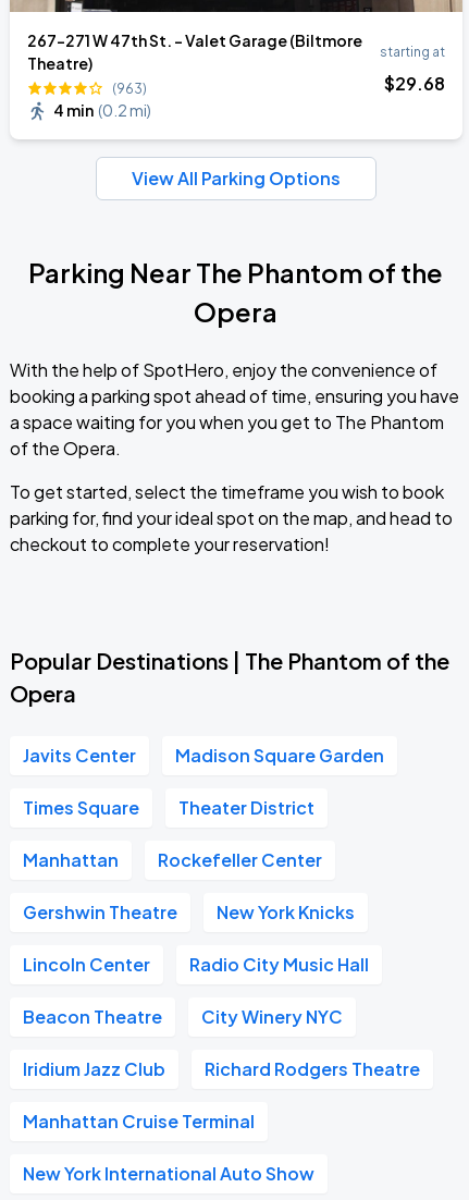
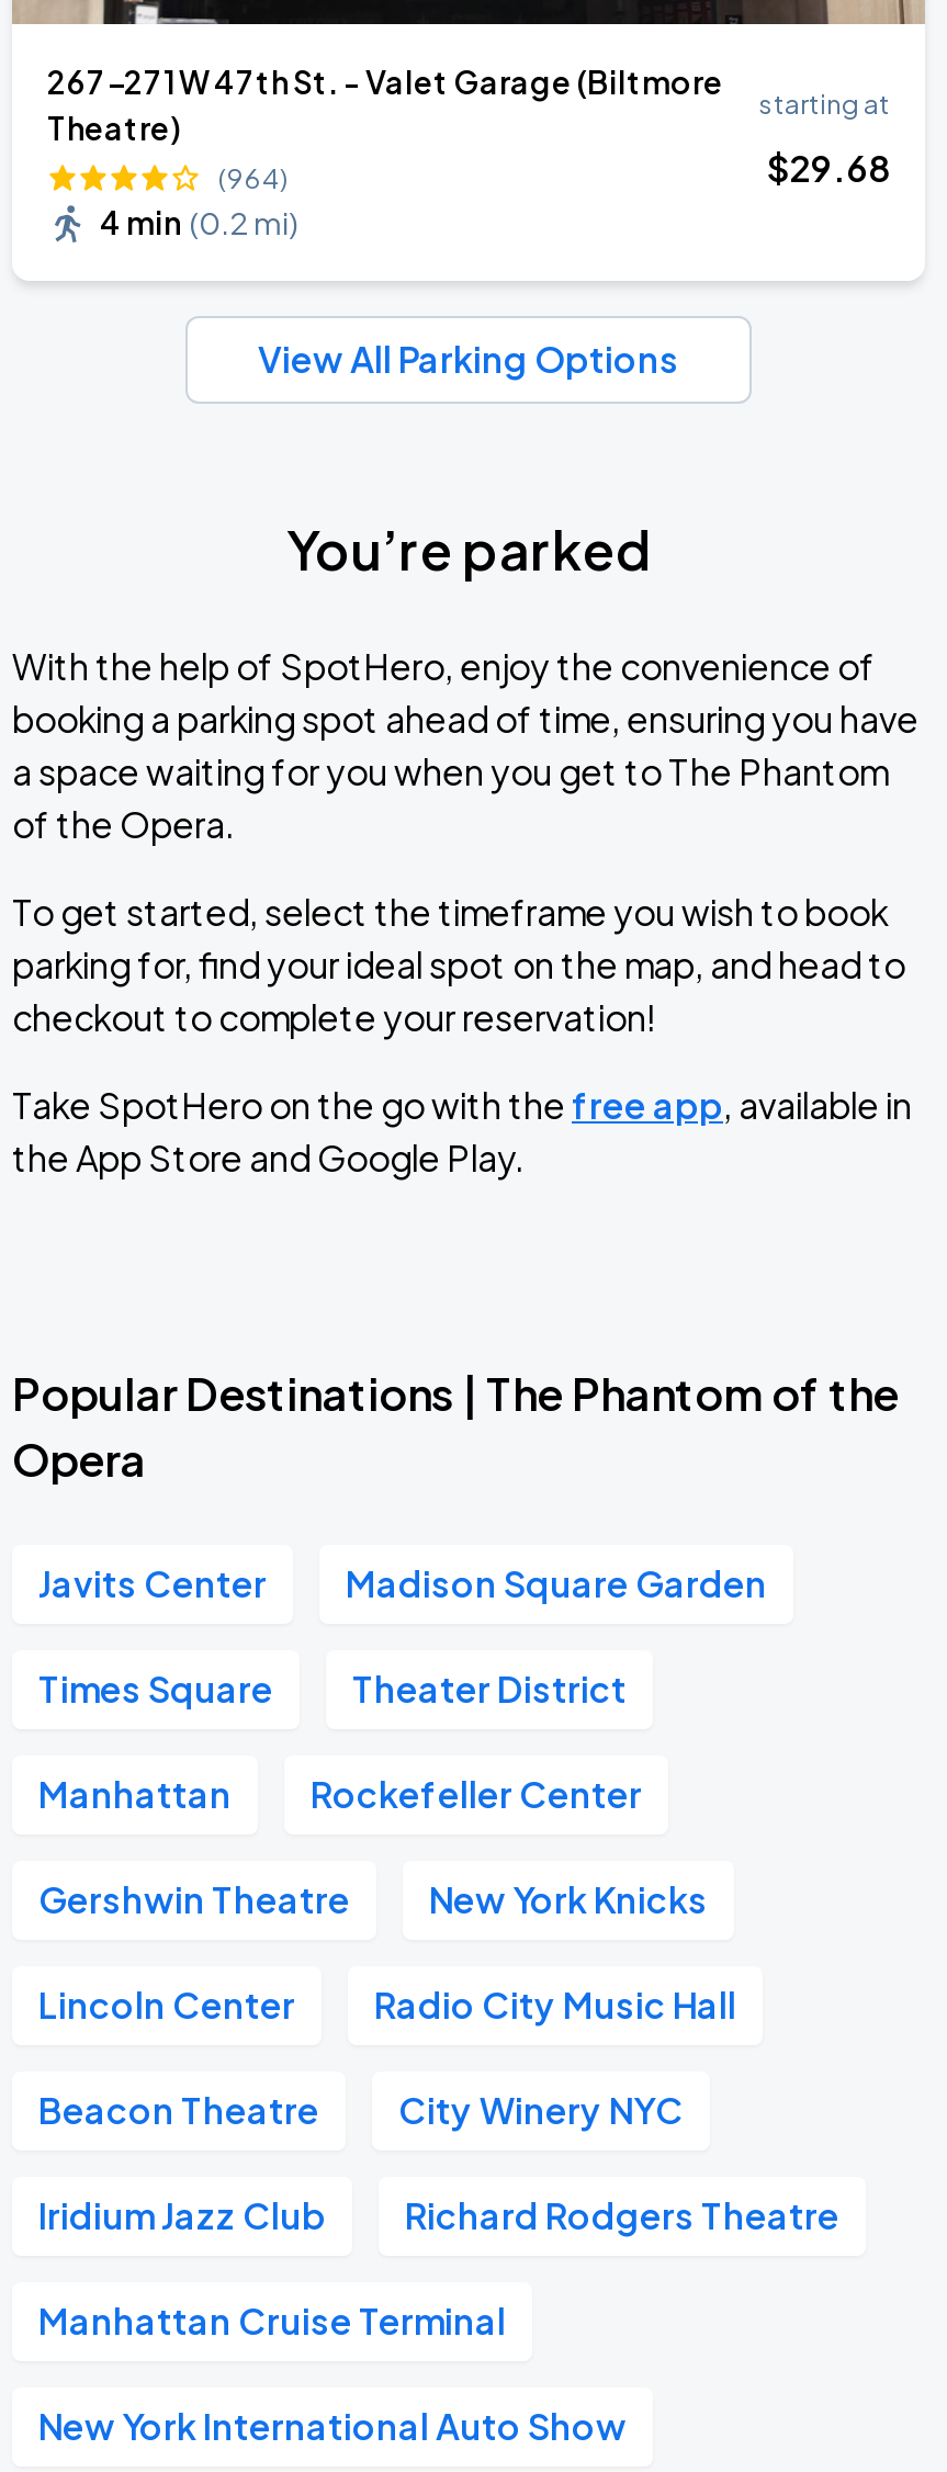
[112,81,147,97] (963) -> [218,162,289,195] (964)
[29,256,443,328] Parking Near The Phantom of the | Opera -> [286,516,651,582] You’re parked
moved [10,358,459,555] -> [12,643,918,1040]: With the help of SpotHero, enjoy the convenience of | booking a parking spot ahead of time, ensuring you have | a space waiting for you when you get to The Phantom | of the Opera. | To get started, select the timeframe you wish to book | parking for, find your ideal spot on the map, and head to | checkout to complete your reservation!
none -> [12,1082,912,1181] Take SpotHero on the go with the free app, available in | the App Store and Google Play.

